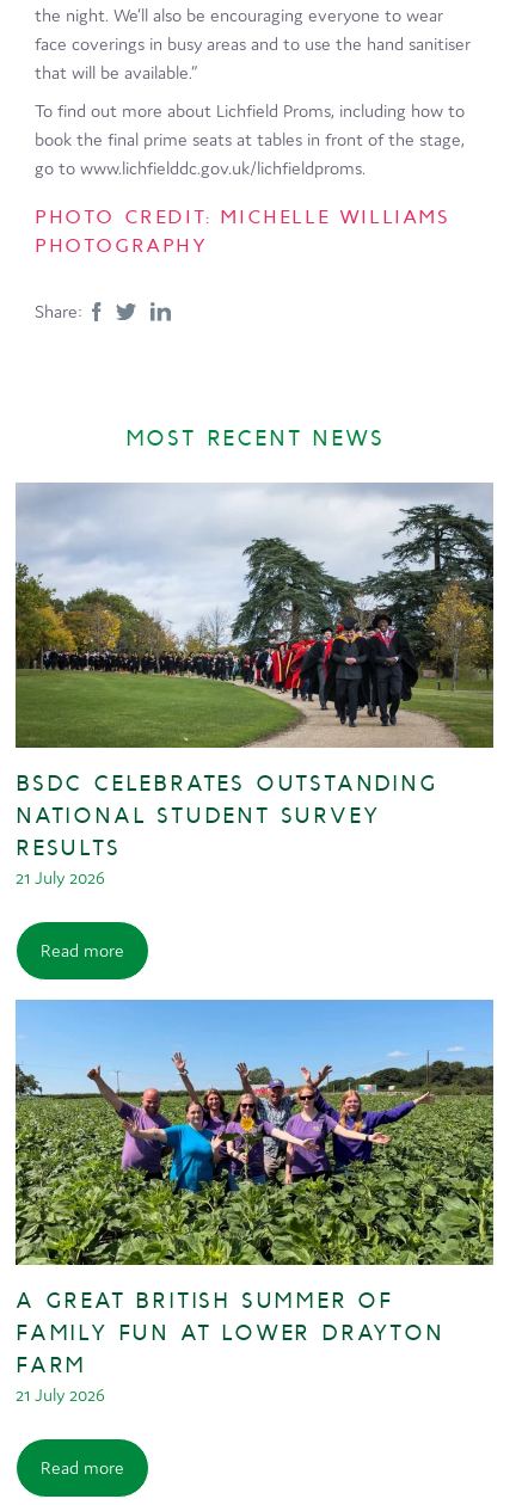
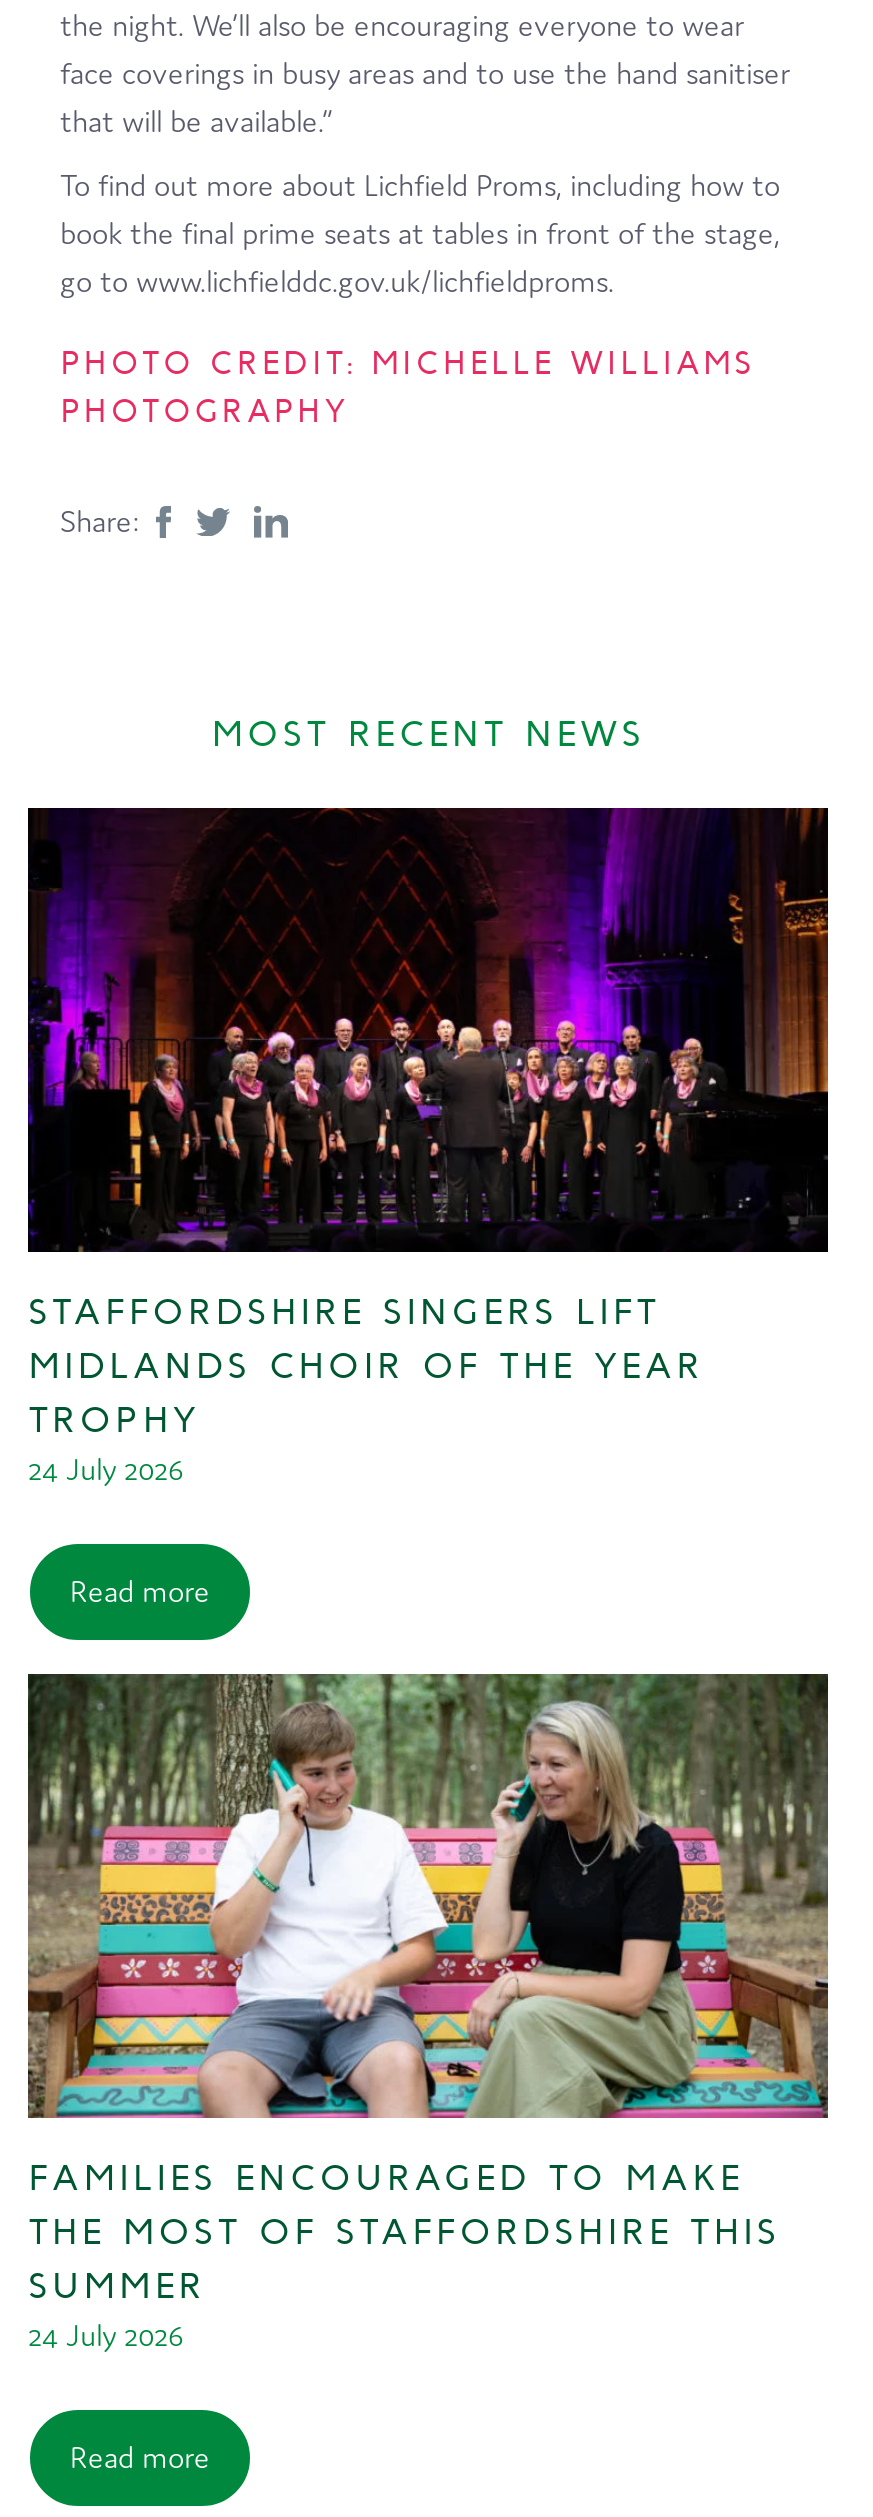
[14,483,495,889] [image] | BSDC CELEBRATES OUTSTANDING | NATIONAL STUDENT SURVEY | RESULTS | 21 July 2026 -> [26,806,830,1488] [image] | STAFFORDSHIRE SINGERS LIFT | MIDLANDS CHOIR OF THE YEAR | TROPHY | 24 July 2026
[14,999,495,1406] [image] | A GREAT BRITISH SUMMER OF | FAMILY FUN AT LOWER DRAYTON | FARM | 21 July 2026 -> [26,1672,830,2355] [image] | FAMILIES ENCOURAGED TO MAKE | THE MOST OF STAFFORDSHIRE THIS | SUMMER | 24 July 2026

